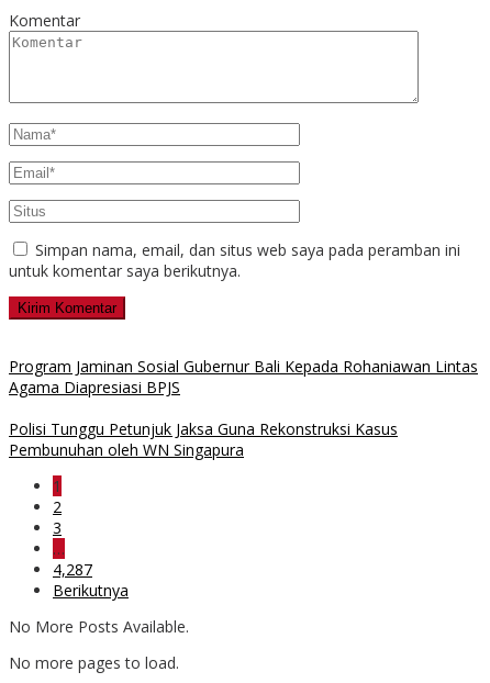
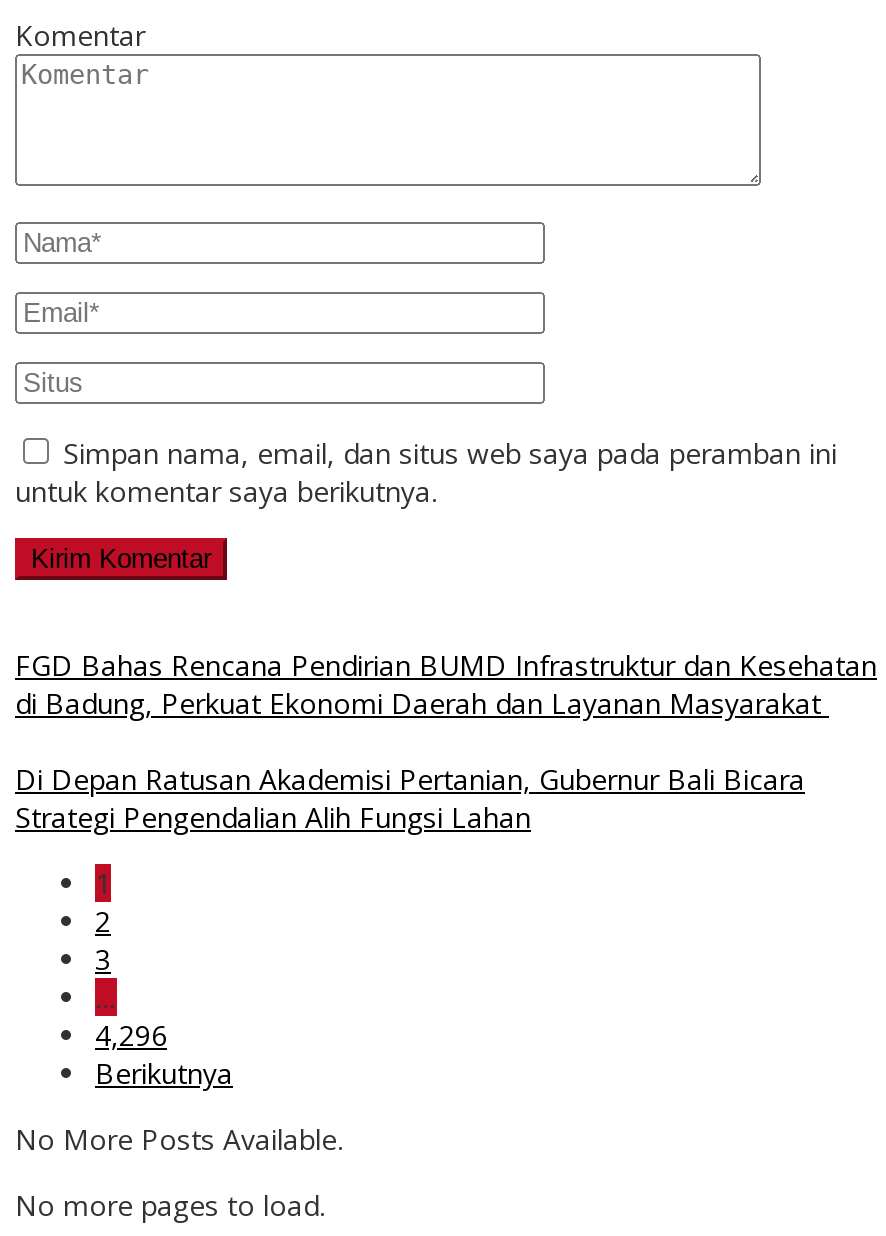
[9,356,478,397] Program Jaminan Sosial Gubernur Bali Kepada Rohaniawan Lintas | Agama Diapresiasi BPJS -> [15,646,877,722] FGD Bahas Rencana Pendirian BUMD Infrastruktur dan Kesehatan | di Badung, Perkuat Ekonomi Daerah dan Layanan Masyarakat
[9,418,398,460] Polisi Tunggu Petunjuk Jaksa Guna Rekonstruksi Kasus | Pembunuhan oleh WN Singapura -> [15,760,805,836] Di Depan Ratusan Akademisi Pertanian, Gubernur Bali Bicara | Strategi Pengendalian Alih Fungsi Lahan
[53,559,92,580] 4,287 -> [95,1016,167,1054] 4,296

